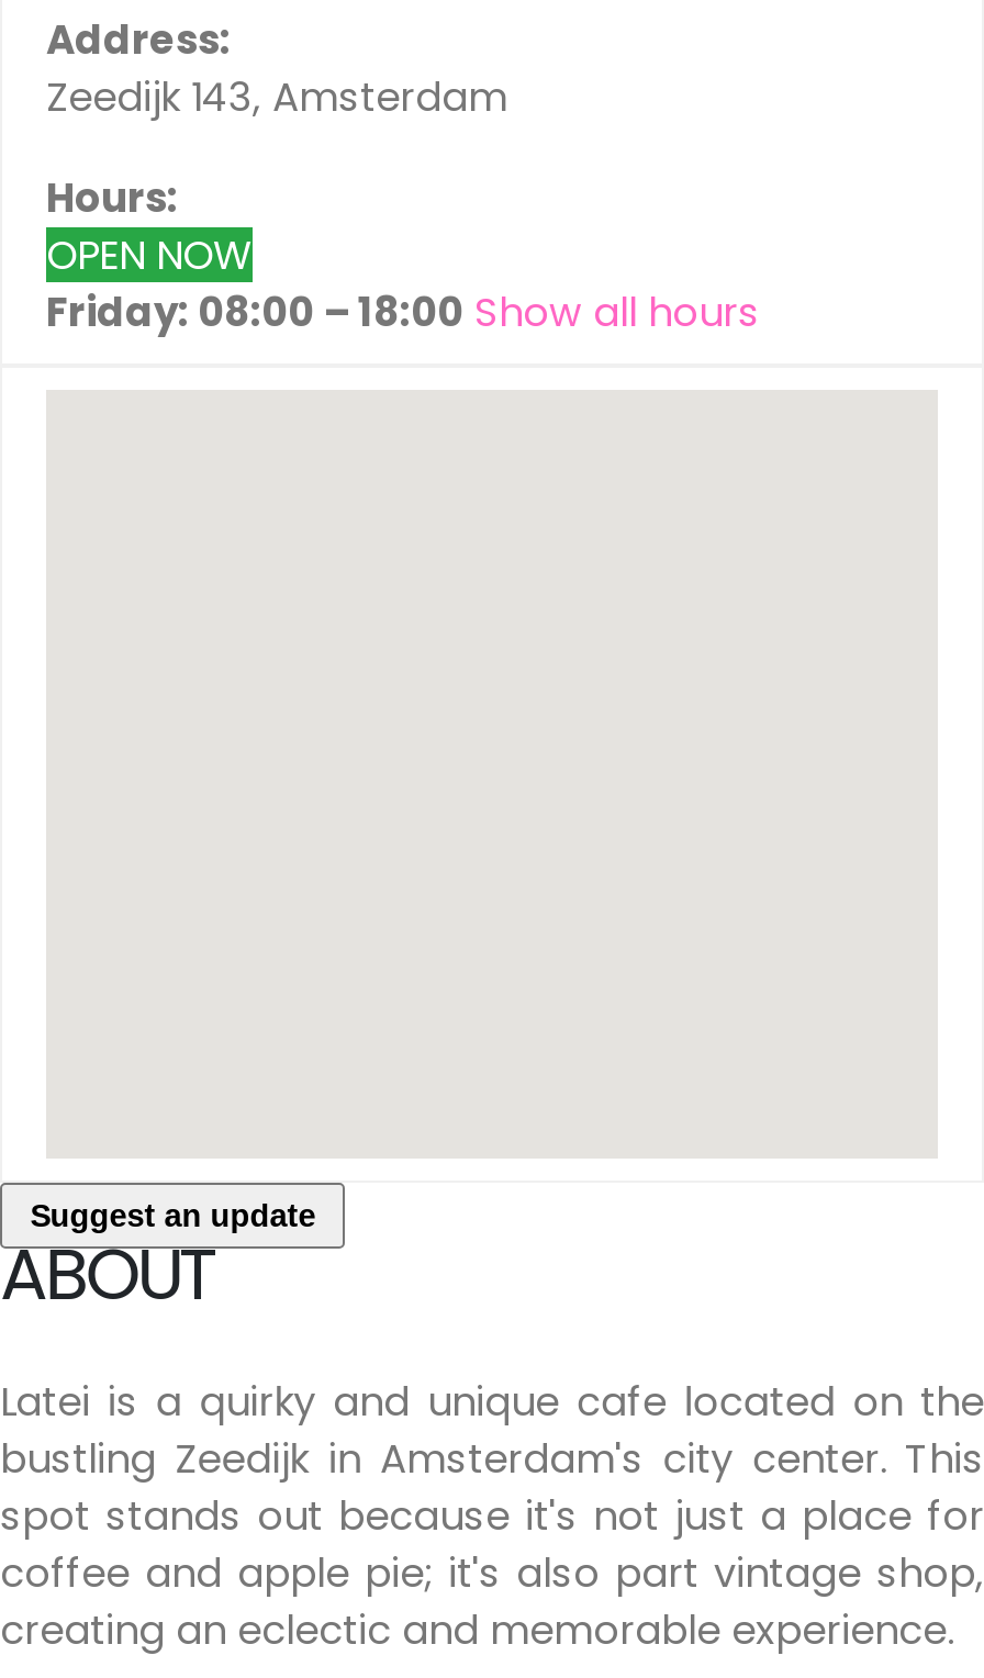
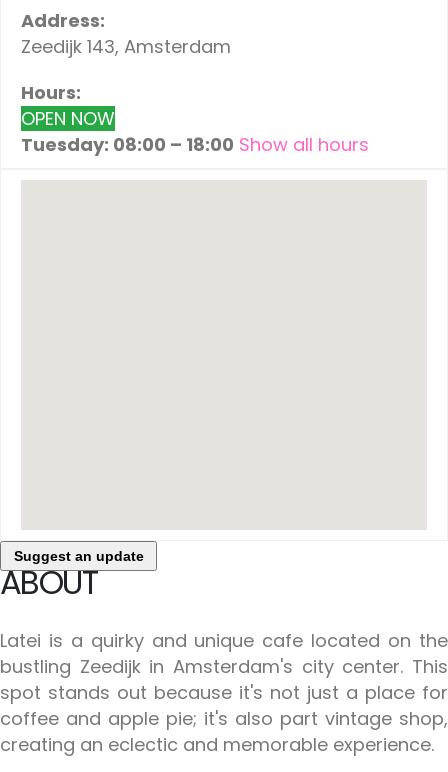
[46,283,760,338] Friday: 08:00 – 18:00 Show all hours -> [21,131,369,156] Tuesday: 08:00 – 18:00 Show all hours

